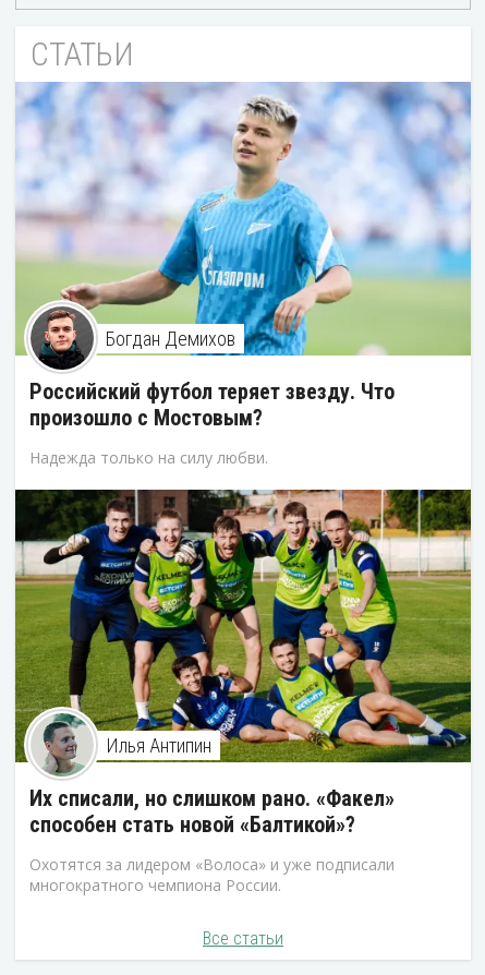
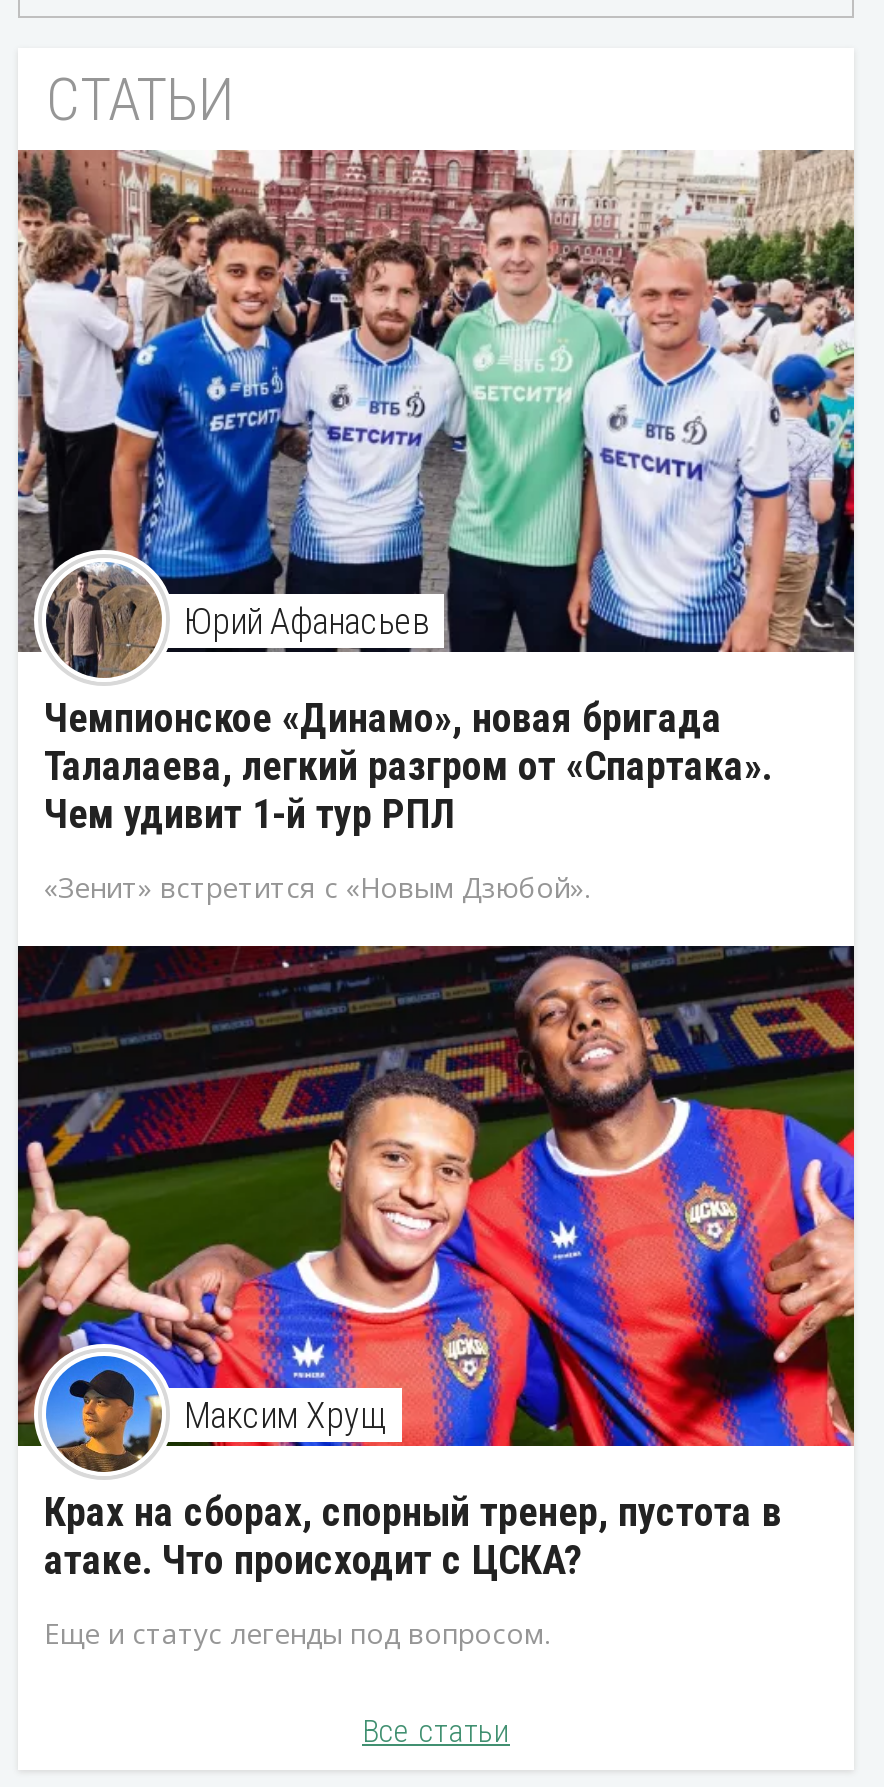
[15,81,472,364] [image] | Богдан Демихов -> [16,148,856,678] [image] | Юрий Афанасьев
[29,378,395,430] Российский футбол теряет звезду. Что | произошло с Мостовым? -> [44,693,772,837] Чемпионское «Динамо», новая бригада | Талалаева, легкий разгром от «Спартака». | Чем удивит 1-й тур РПЛ
[29,447,268,468] Надежда только на силу любви. -> [44,867,590,905] «Зенит» встретится с «Новым Дзюбой».
[14,489,472,783] [image] | Илья Антипин -> [16,908,856,1448] [image] | Максим Хрущ
[29,786,395,838] Их списали, но слишком рано. «Факел» | способен стать новой «Балтикой»? -> [44,1489,782,1585] Крах на сборах, спорный тренер, пустота в | атаке. Что происходит с ЦСКА?
[29,854,395,896] Охотятся за лидером «Волоса» и уже подписали | многократного чемпиона России. -> [44,1615,550,1653] Еще и статус легенды под вопросом.

